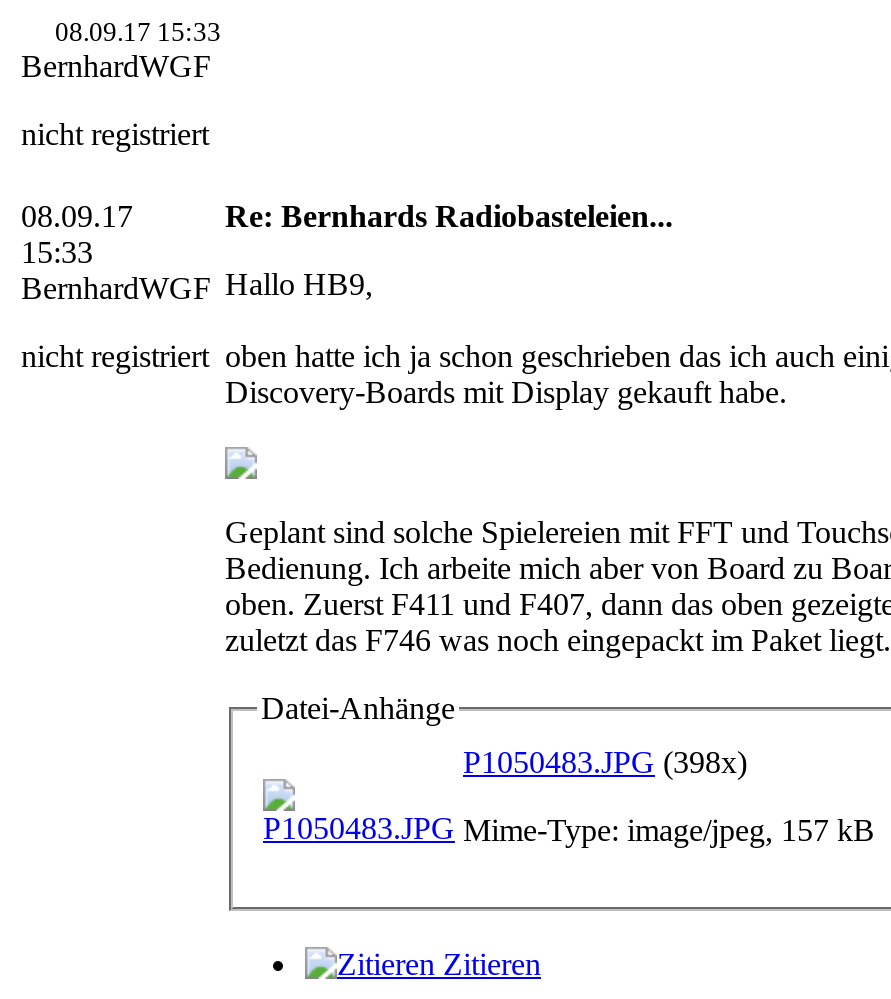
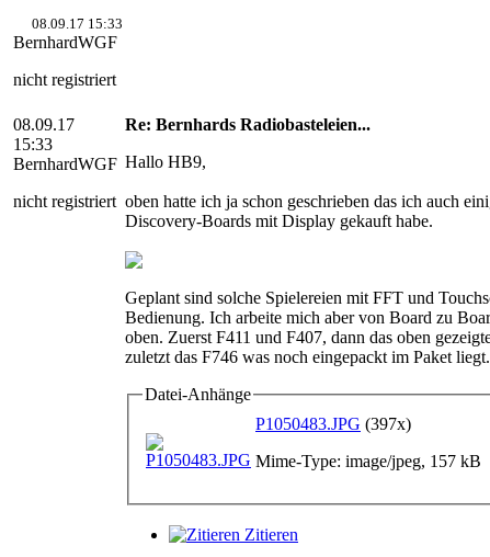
[463,744,747,778] P1050483.JPG (398x) -> [255,414,411,433] P1050483.JPG (397x)

